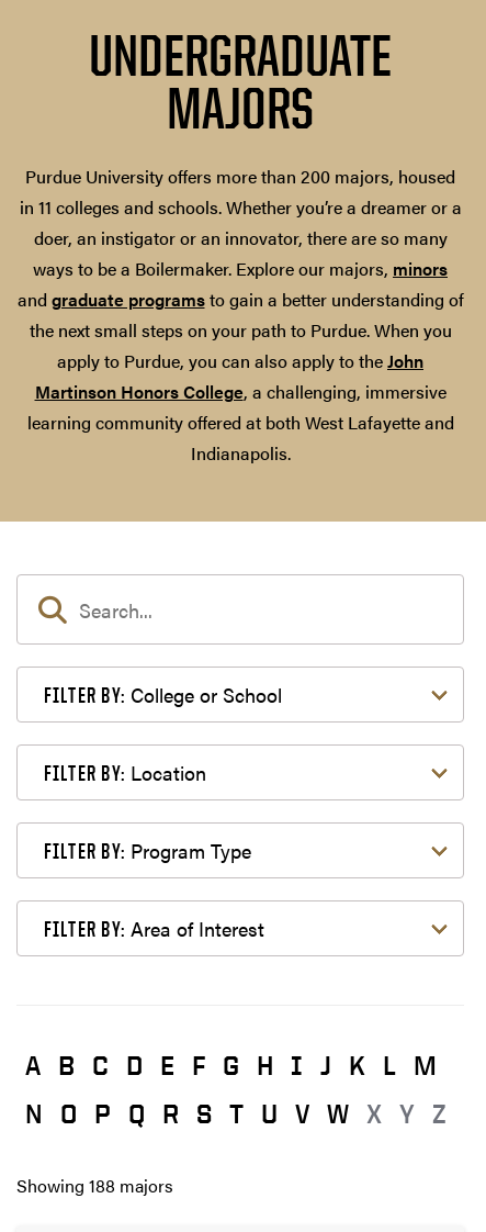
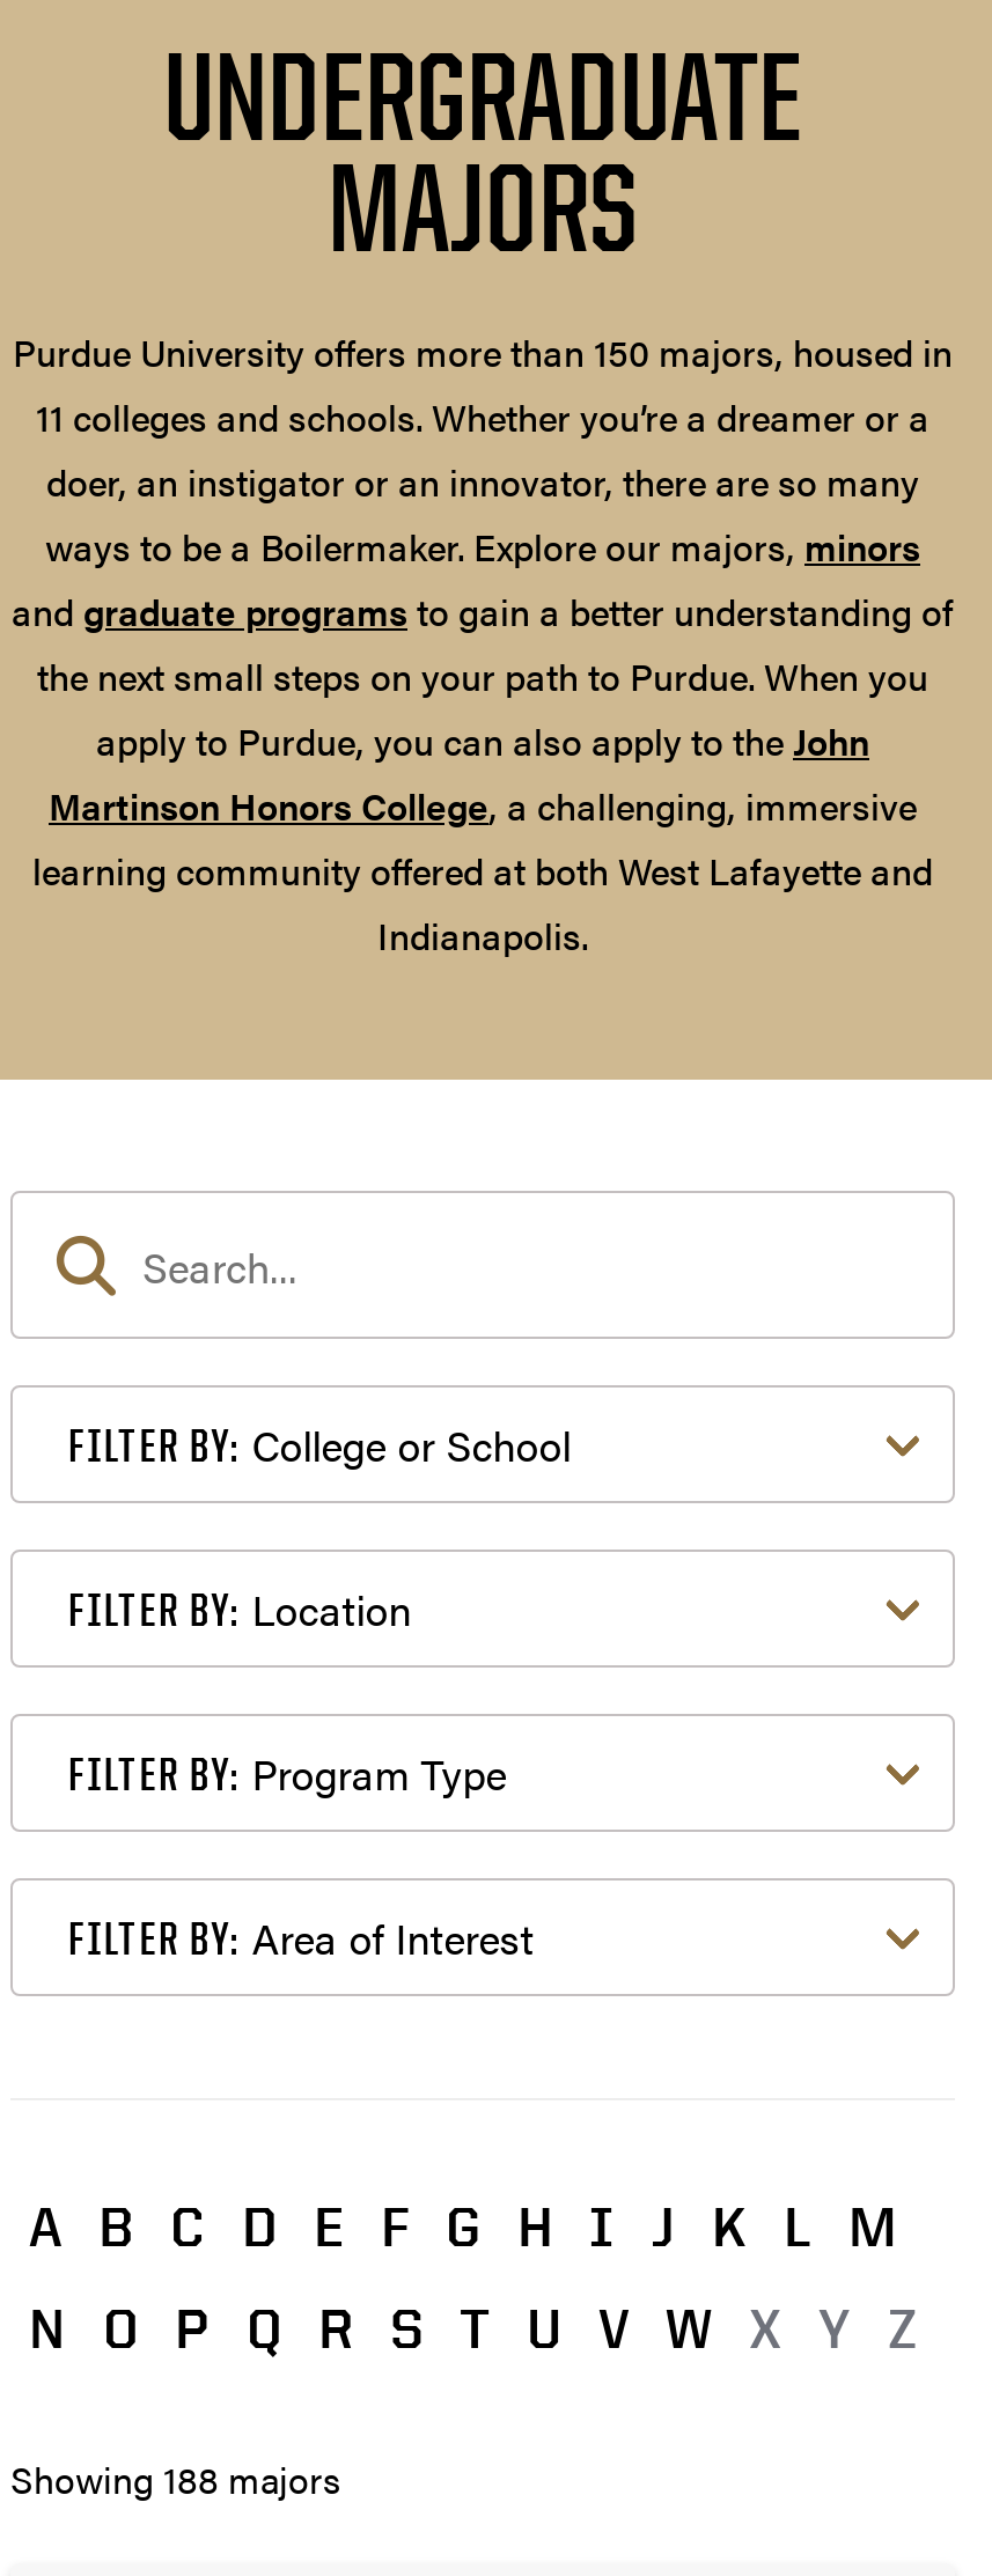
[19,164,461,220] Purdue University offers more than 200 majors, housed | in 11 colleges and schools. Whether you’re a dreamer or a -> [13,326,953,444] Purdue University offers more than 150 majors, housed in | 11 colleges and schools. Whether you’re a dreamer or a

